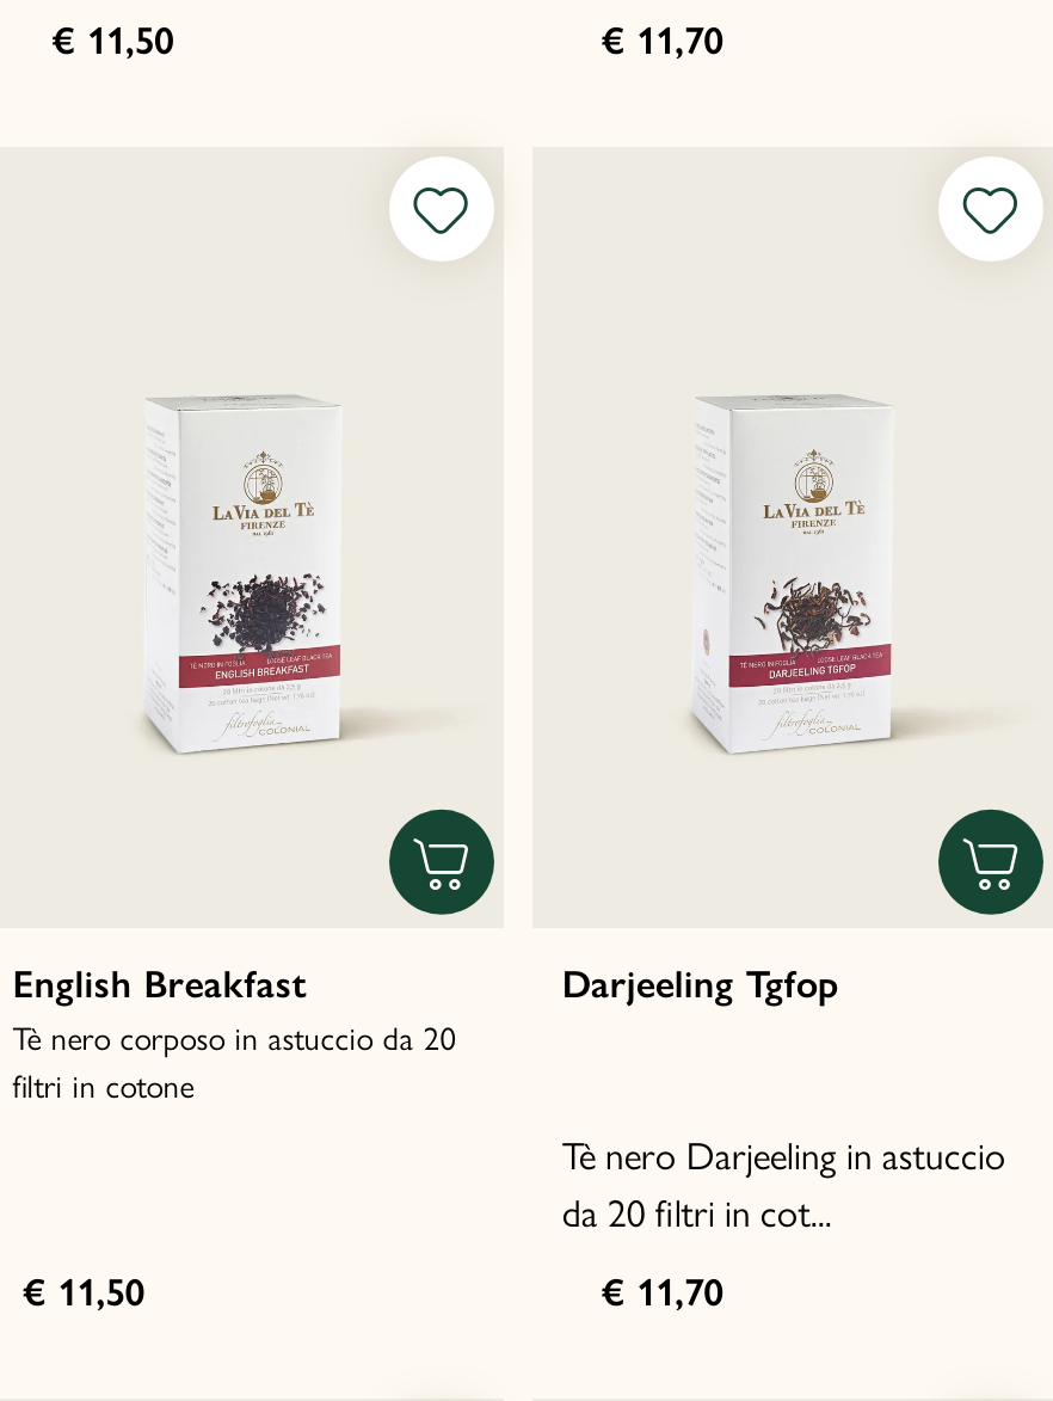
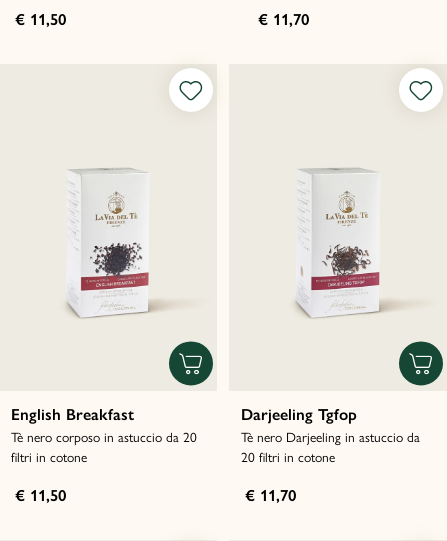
[562,1134,1006,1237] Tè nero Darjeeling in astuccio | da 20 filtri in cot... -> [241,429,420,465] Tè nero Darjeeling in astuccio da | 20 filtri in cotone

